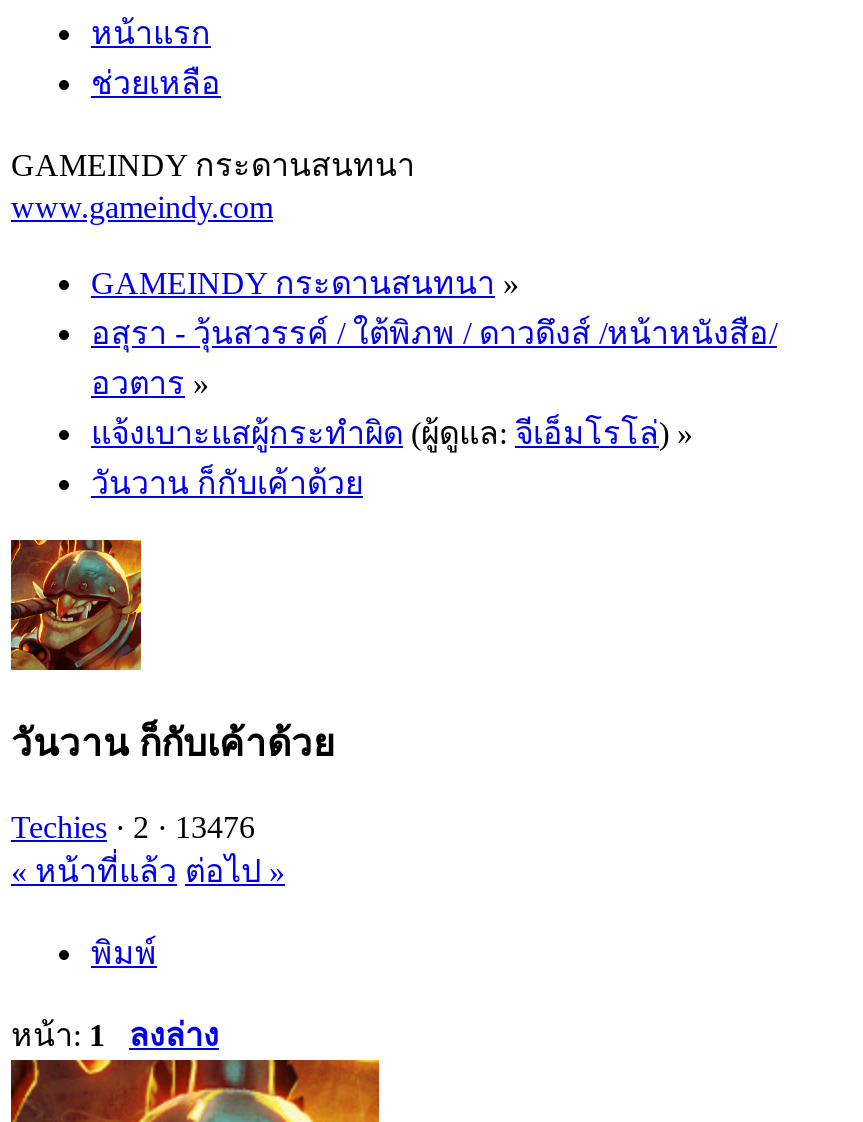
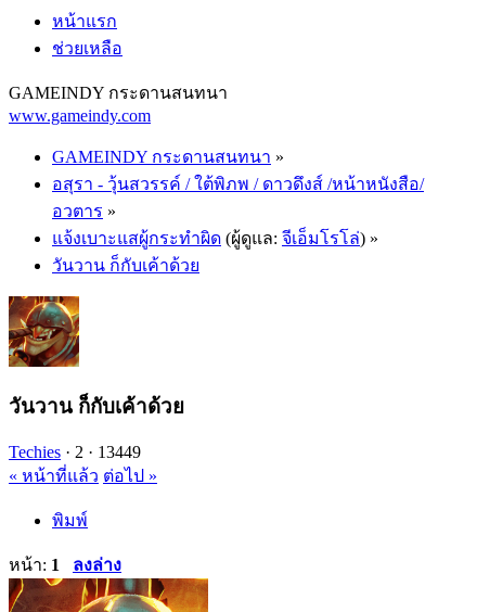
[11,810,255,844] Techies · 2 · 13476 -> [9,443,141,461] Techies · 2 · 13449

